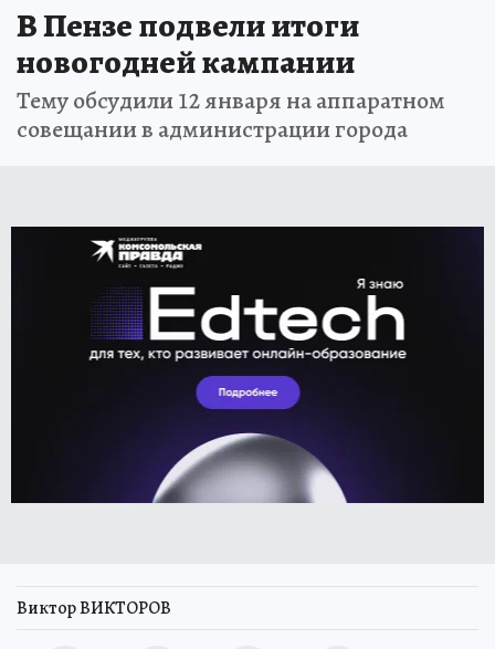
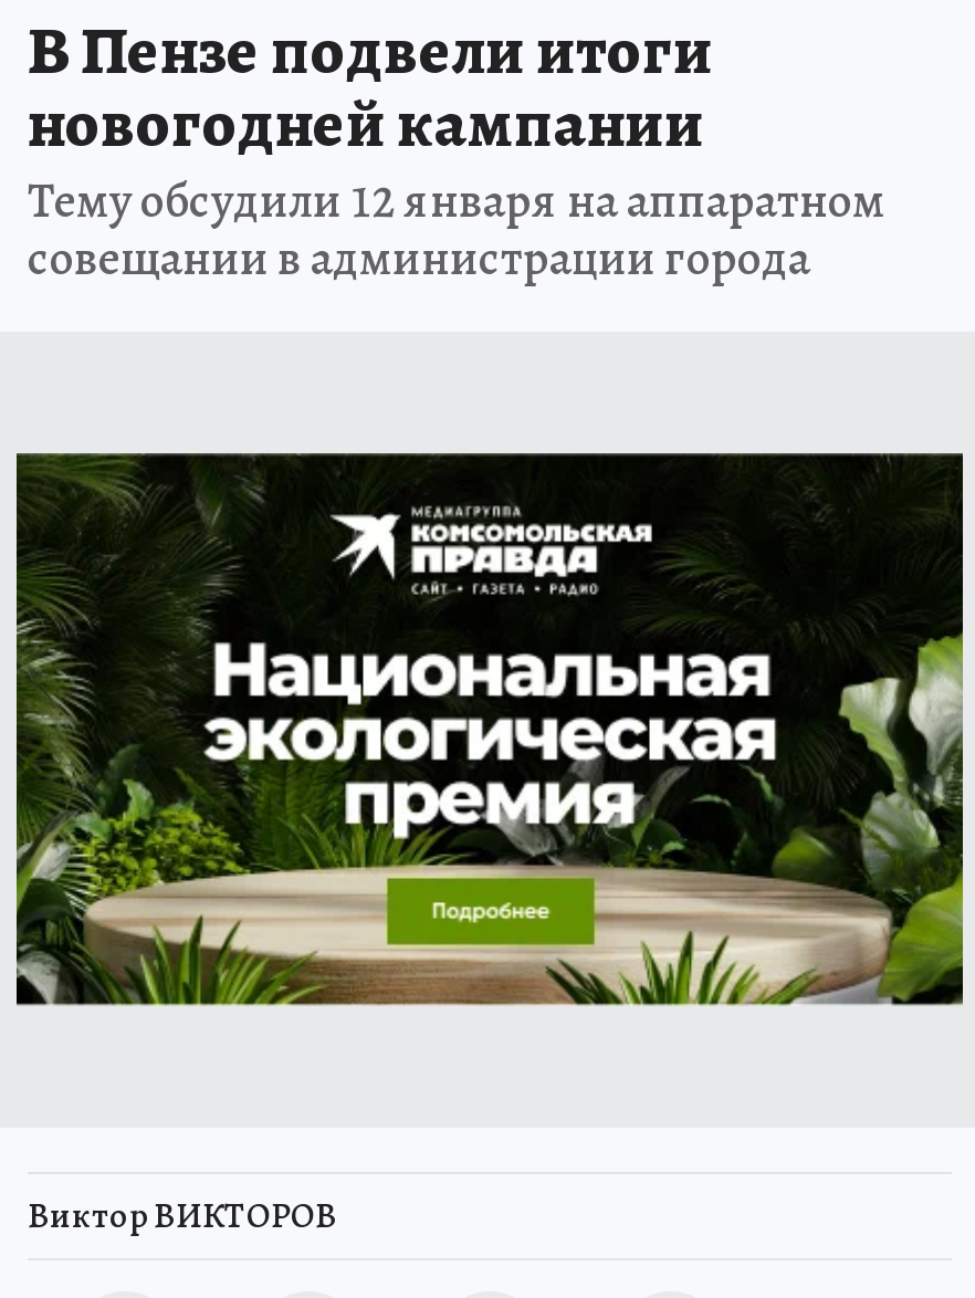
[10,227,485,504] [image] -> [14,453,965,1008] [image]

